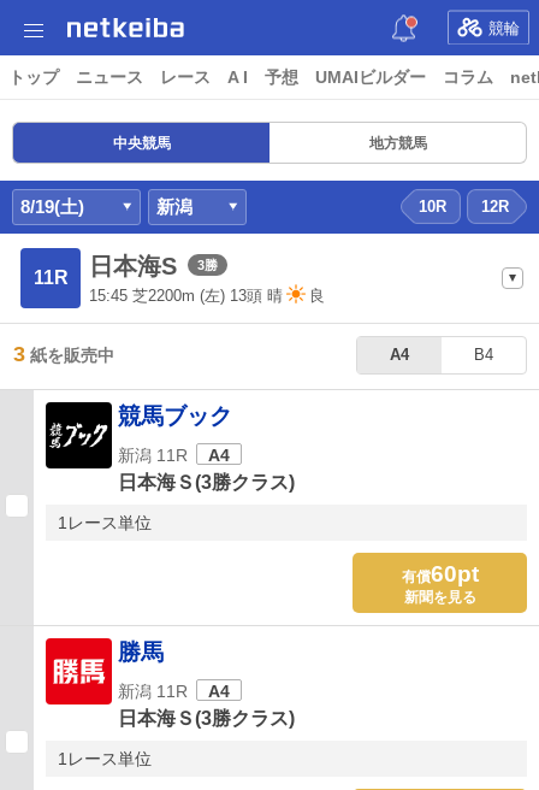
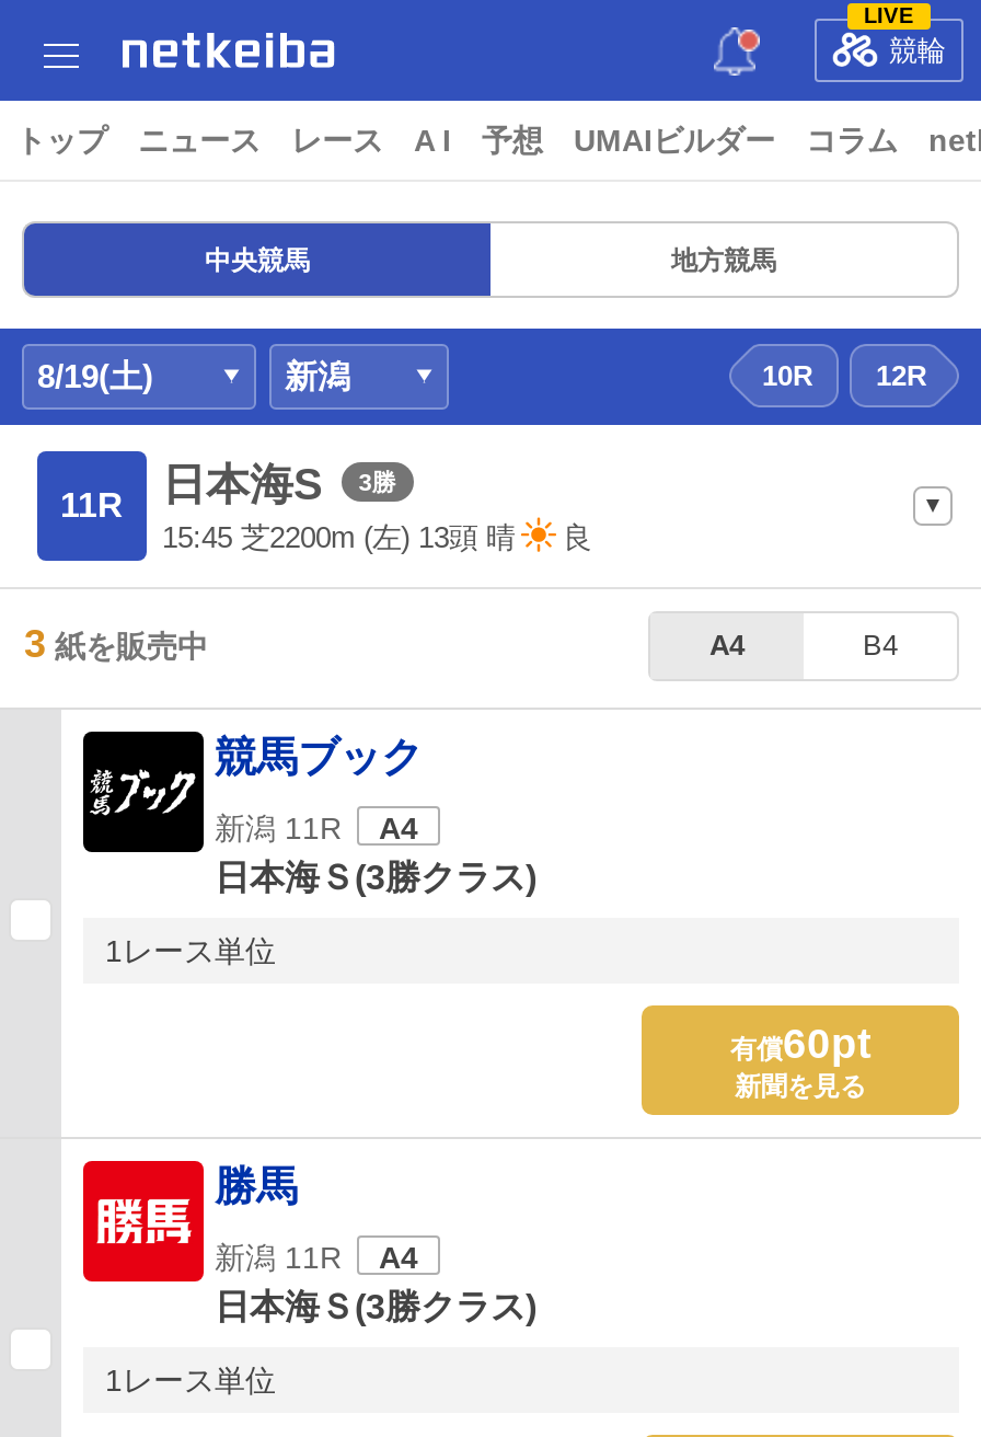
none -> [864,3,914,27] LIVE

